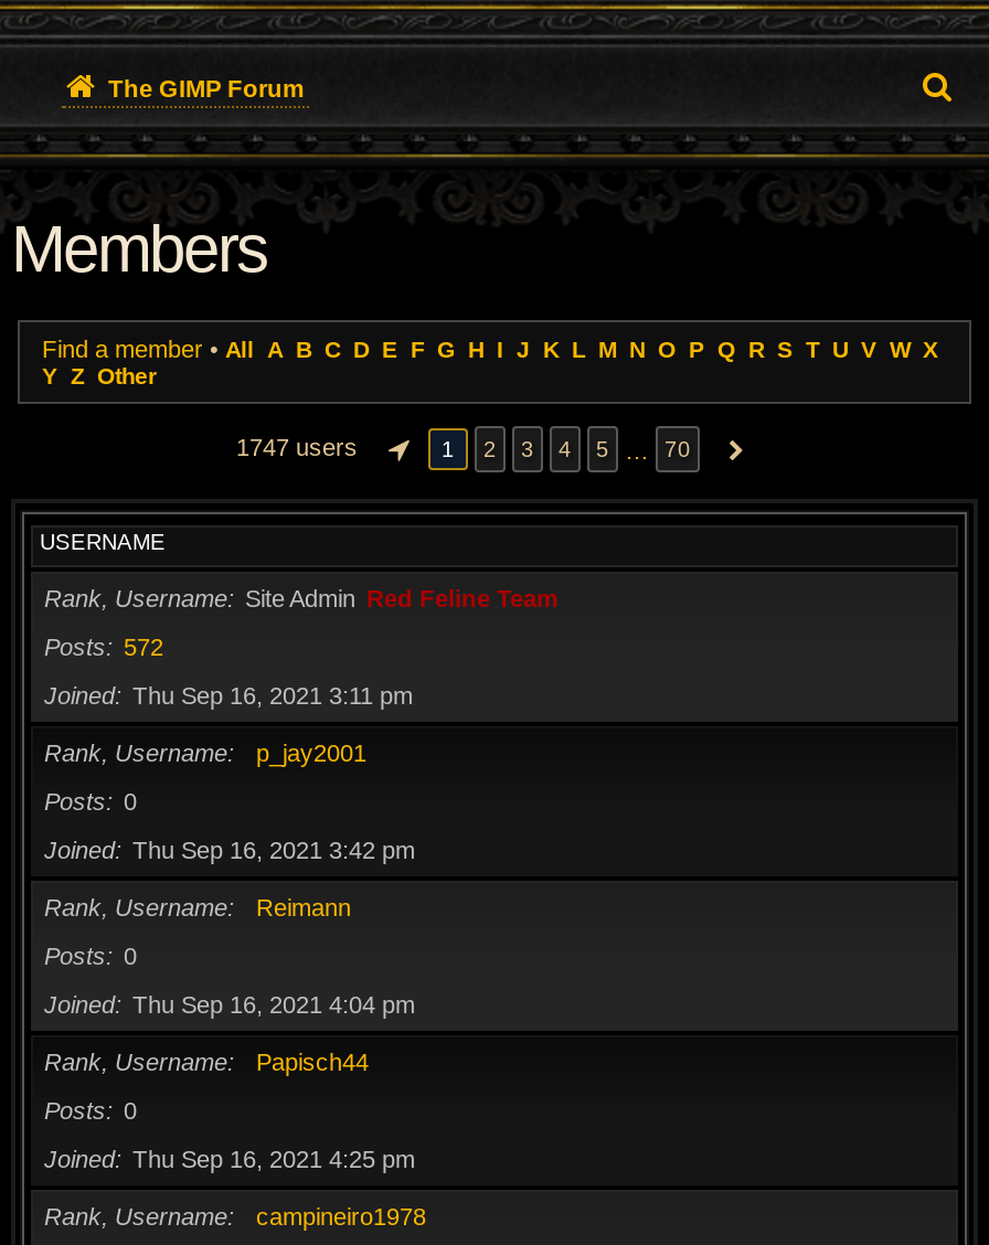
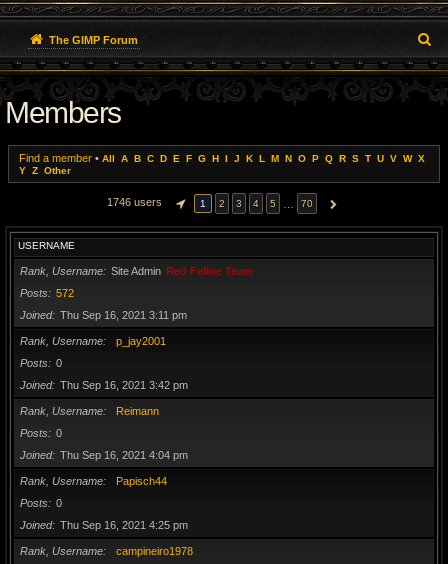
[236,434,364,460] 1747 users -> [107,196,165,208] 1746 users

